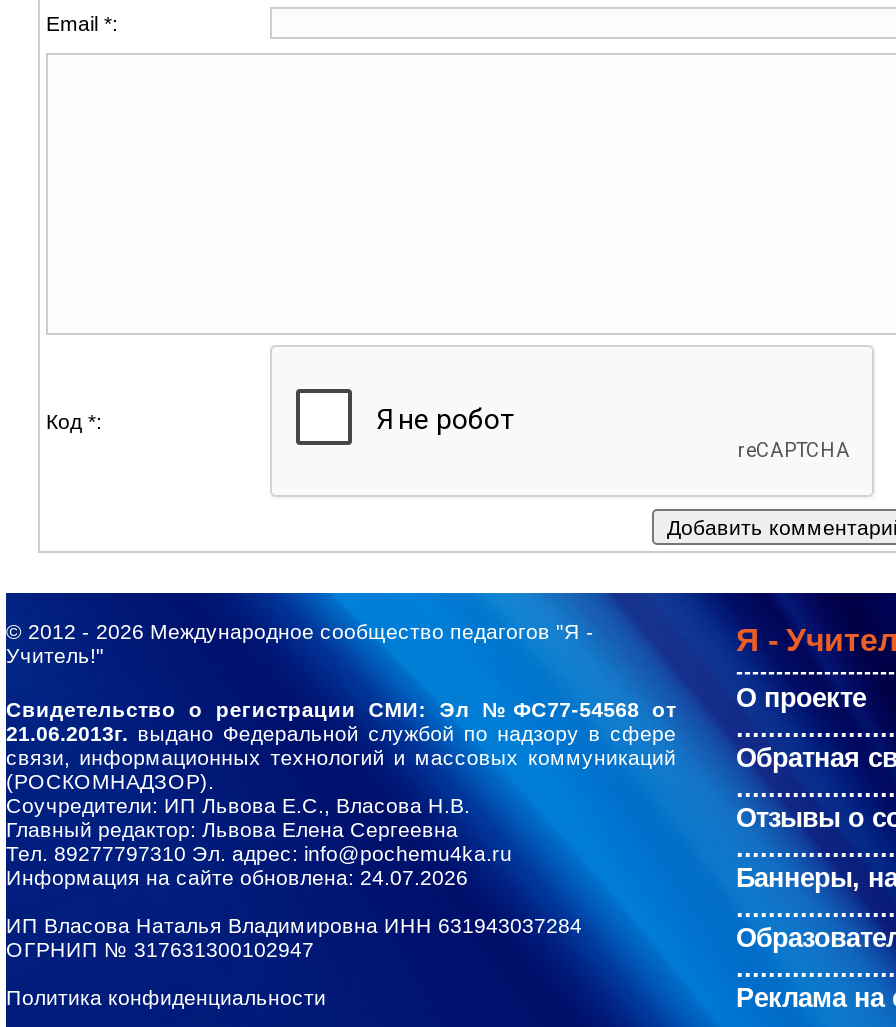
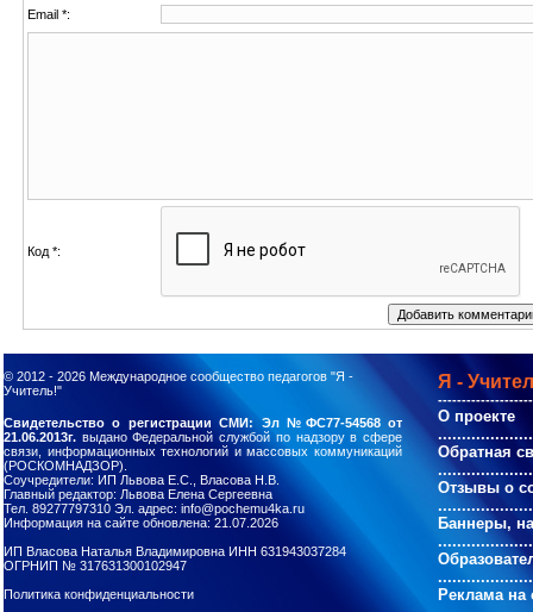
[6,865,468,889] Информация на сайте обновлена: 24.07.2026 -> [4,516,278,530] Информация на сайте обновлена: 21.07.2026

